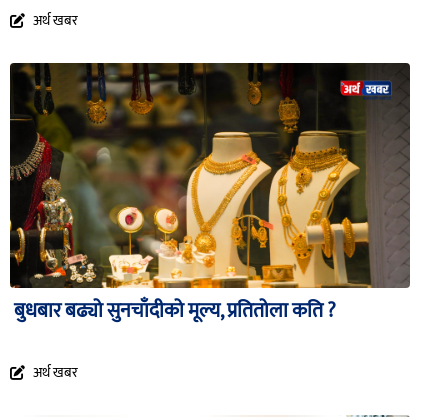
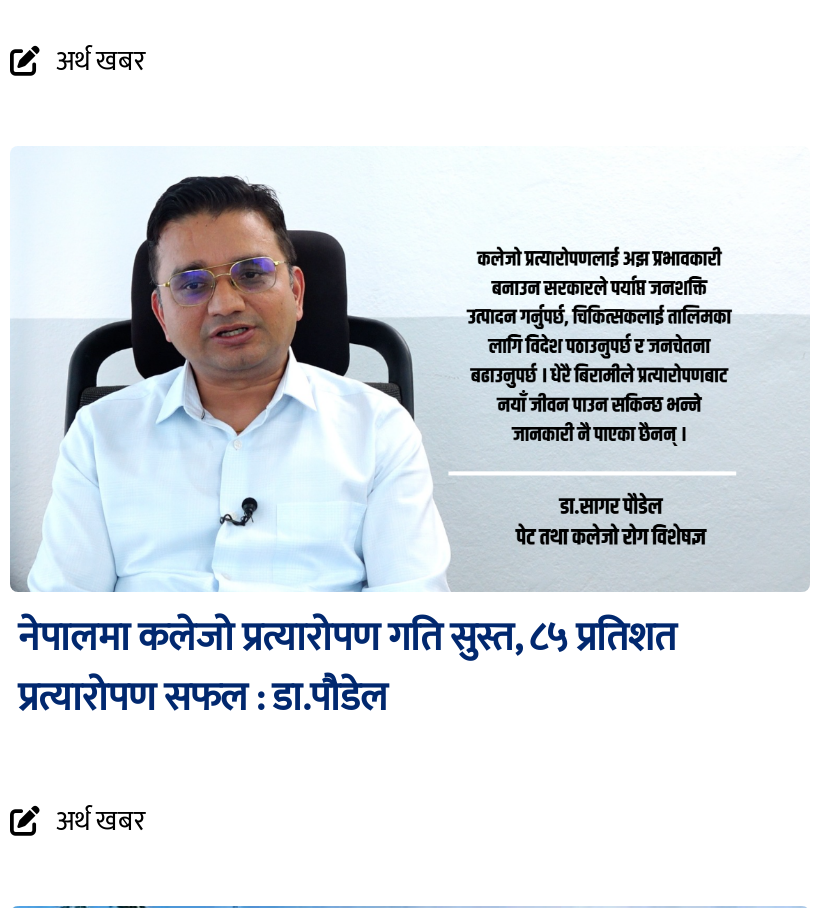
[9,62,411,328] [image] | बुधबार बढ्यो सुनचाँदीको मूल्य, प्रतितोला कति ? -> [10,174,810,732] [image] | नेपालमा कलेजो प्रत्यारोपण गति सुस्त, ८५ प्रतिशत | प्रत्यारोपण सफल : डा.पौडेल

